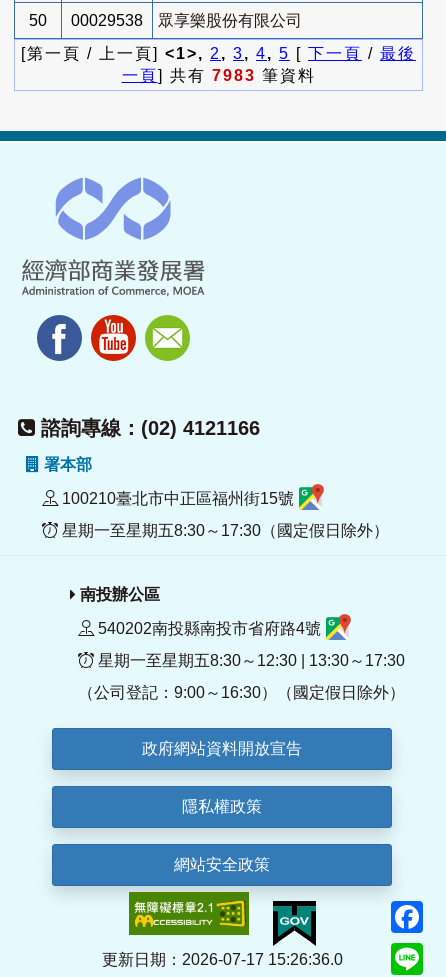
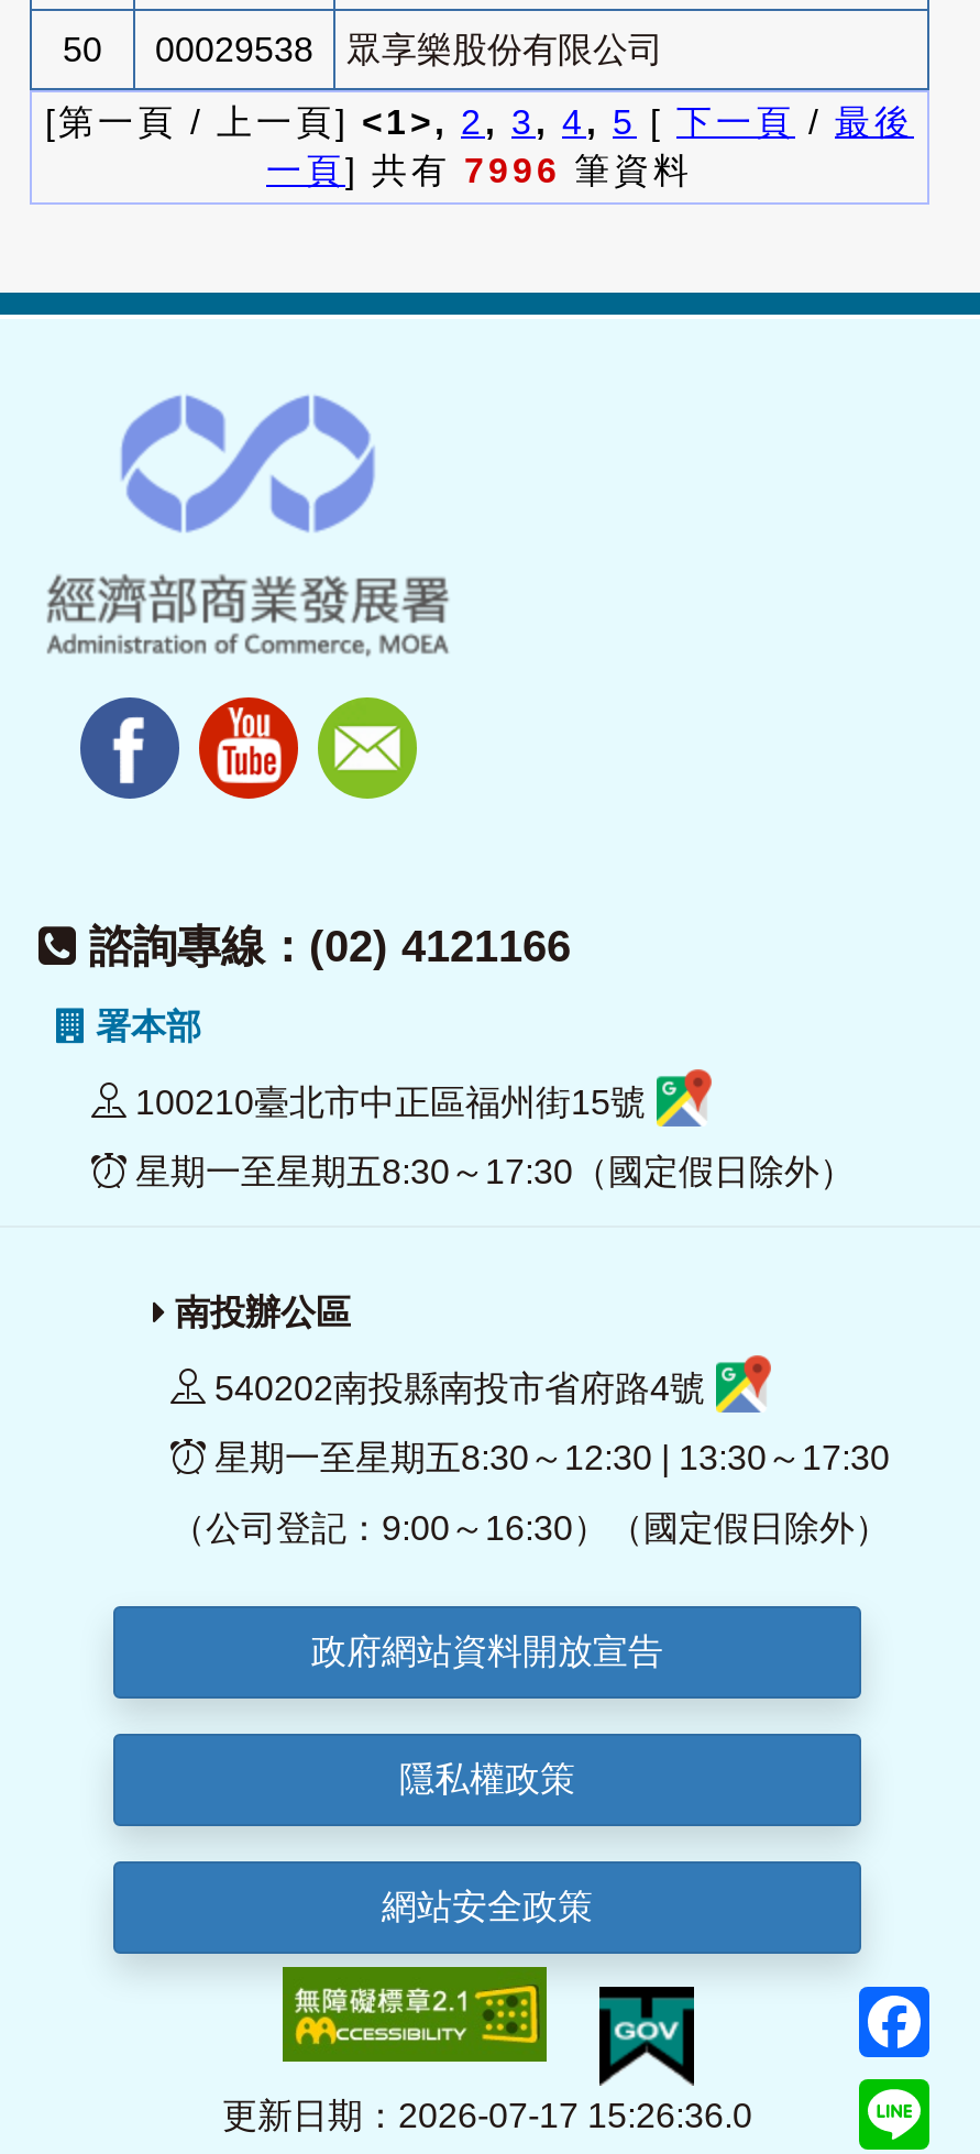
[121,67,315,84] 一頁] 共有7983筆資料 -> [266,152,693,189] 一頁] 共有7996筆資料

